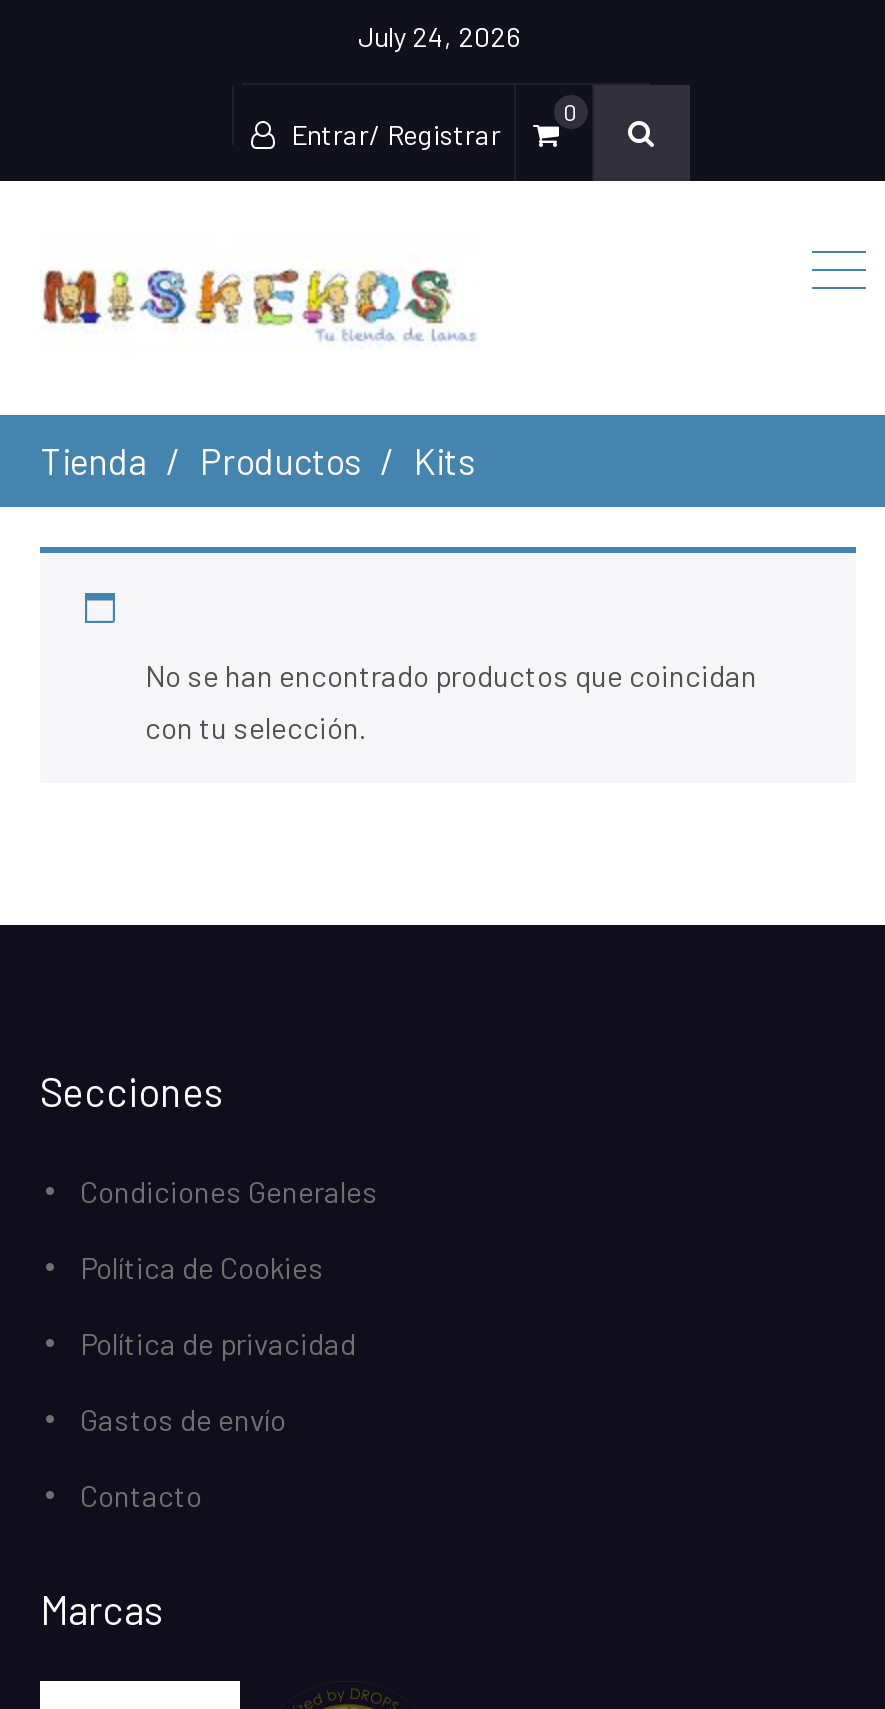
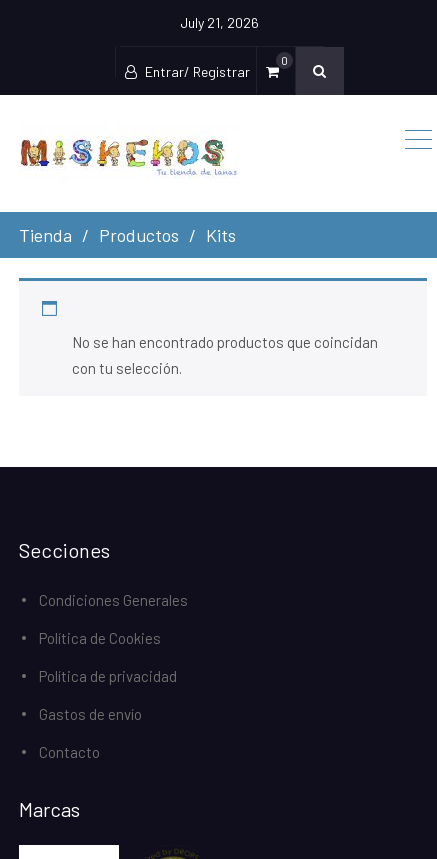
[358,19,522,53] July 24, 2026 -> [179,14,258,31] July 21, 2026

